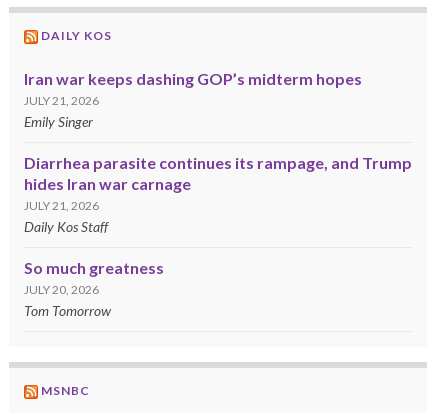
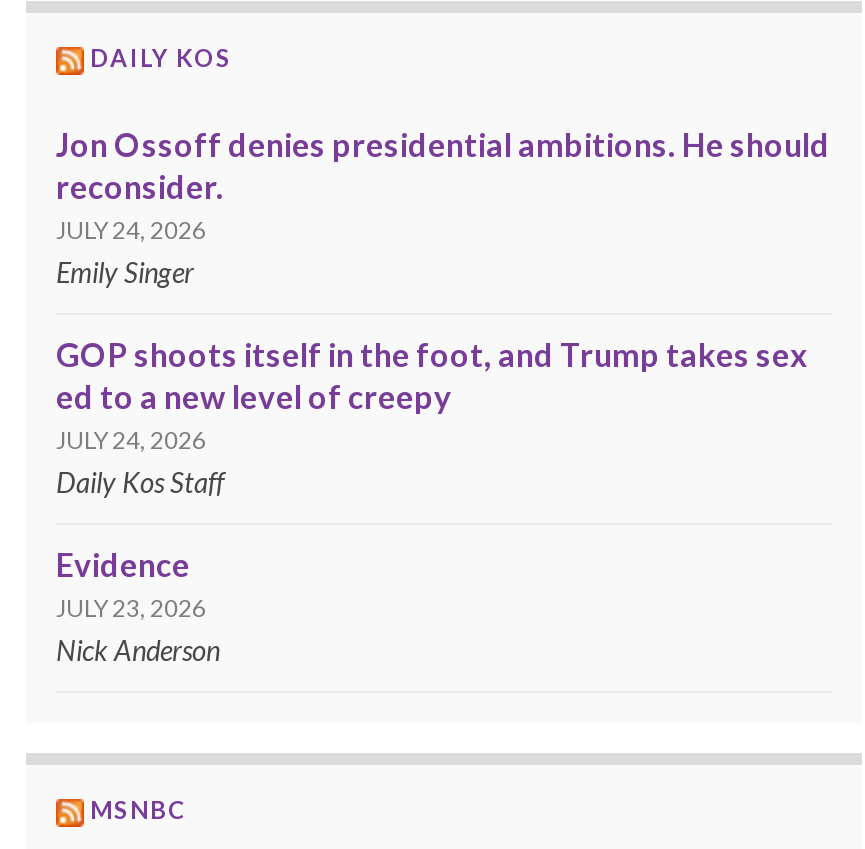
[24,69,362,108] Iran war keeps dashing GOP’s midterm hopes | JULY 21, 2026 -> [56,125,830,245] Jon Ossoff denies presidential ambitions. He should | reconsider. | JULY 24, 2026
[24,153,412,213] Diarrhea parasite continues its rampage, and Trump | hides Iran war carnage | JULY 21, 2026 -> [56,335,808,455] GOP shoots itself in the foot, and Trump takes sex | ed to a new level of creepy | JULY 24, 2026
[24,258,164,319] So much greatness | JULY 20, 2026 | Tom Tomorrow -> [56,545,220,667] Evidence | JULY 23, 2026 | Nick Anderson

